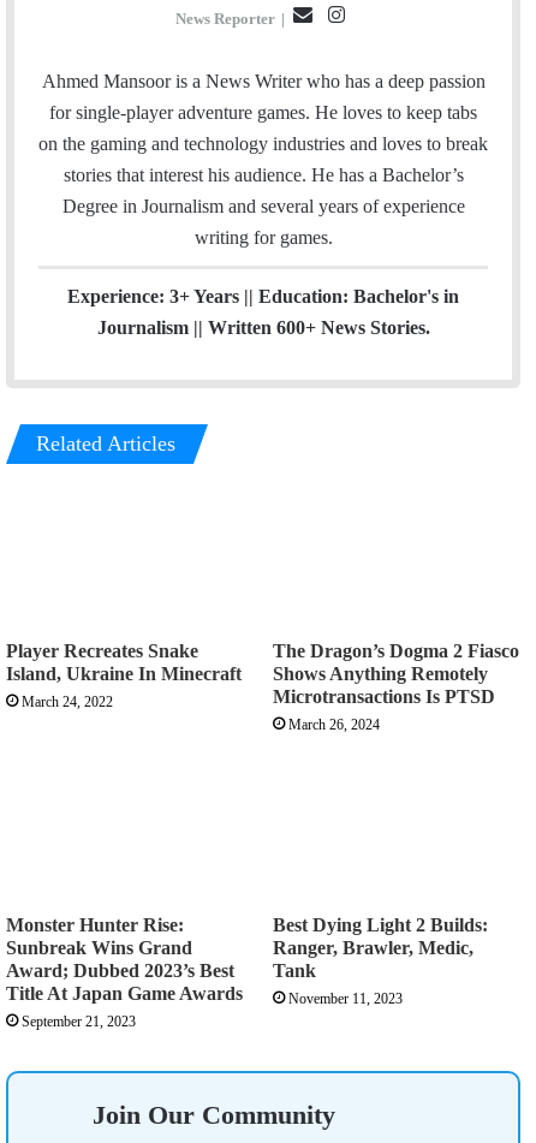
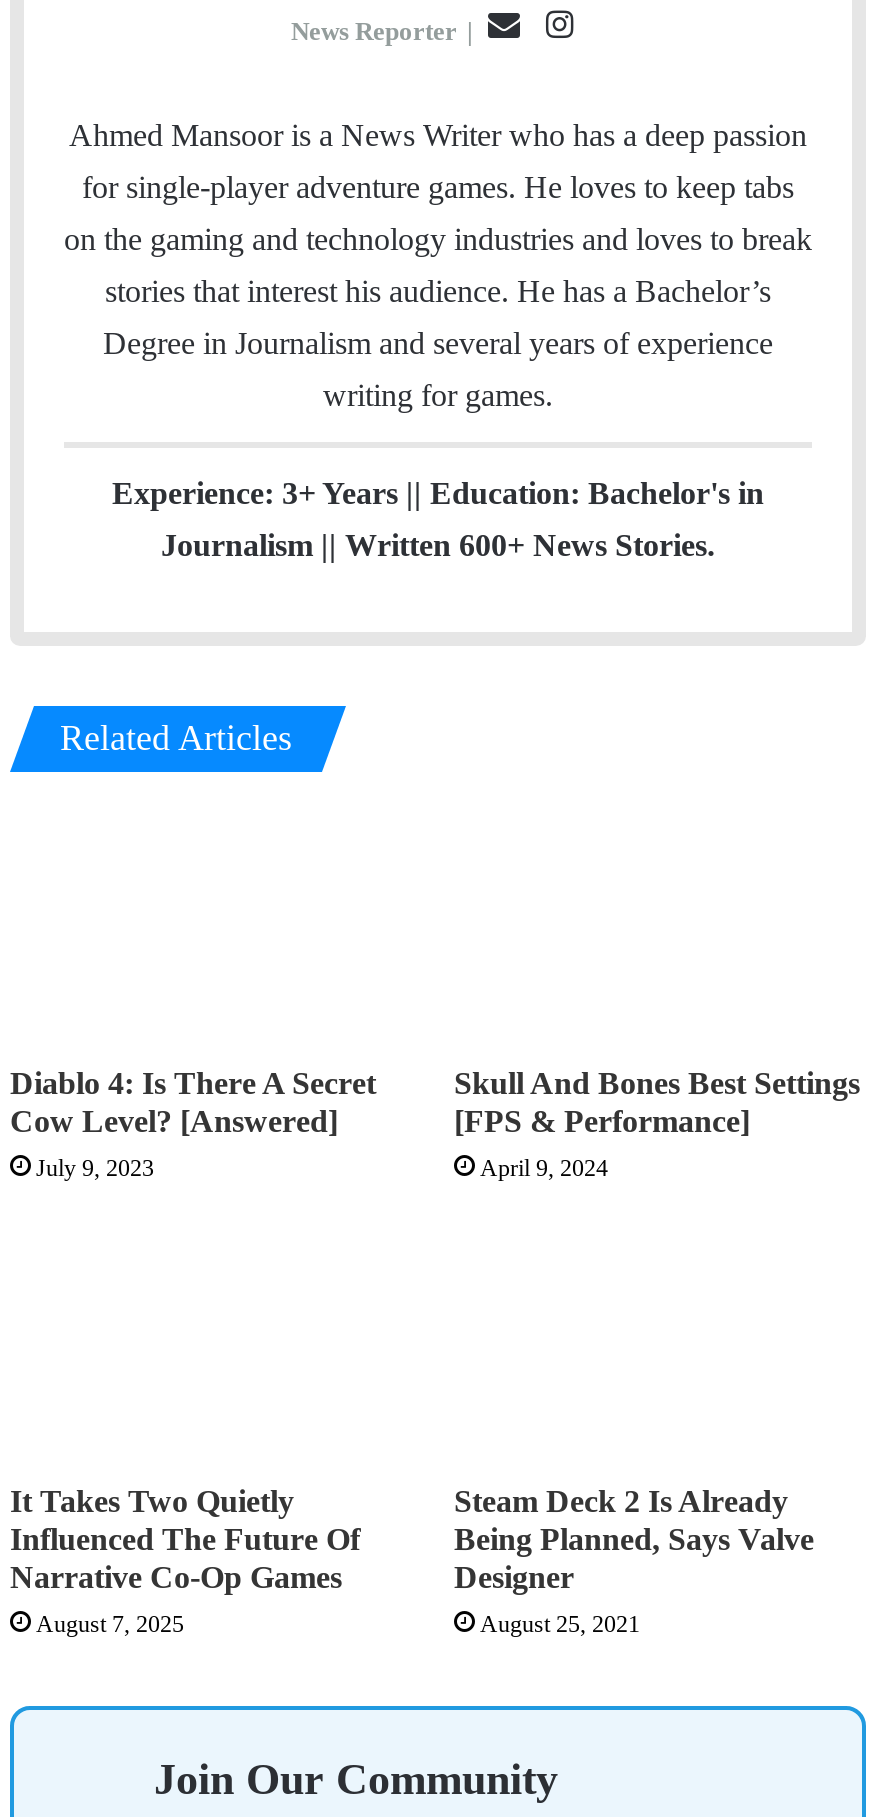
[6,640,242,684] Player Recreates Snake | Island, Ukraine In Minecraft -> [10,1066,376,1138] Diablo 4: Is There A Secret | Cow Level? [Answered]
[273,640,519,706] The Dragon’s Dogma 2 Fiasco | Shows Anything Remotely | Microtransactions Is PTSD -> [454,1066,860,1138] Skull And Bones Best Settings | [FPS & Performance]
[22,693,113,710] March 24, 2022 -> [36,1154,154,1182] July 9, 2023
[288,716,380,733] March 26, 2024 -> [480,1154,608,1182] April 9, 2024
[6,915,243,1004] Monster Hunter Rise: | Sunbreak Wins Grand | Award; Dubbed 2023’s Best | Title At Japan Game Awards -> [10,1484,360,1594] It Takes Two Quietly | Influenced The Future Of | Narrative Co-Op Games
[273,915,488,981] Best Dying Light 2 Builds: | Ranger, Brawler, Medic, | Tank -> [454,1484,814,1594] Steam Deck 2 Is Already | Being Planned, Says Valve | Designer
[288,990,403,1007] November 11, 2023 -> [480,1610,640,1638] August 25, 2021
[22,1013,136,1030] September 21, 2023 -> [36,1610,184,1638] August 7, 2025

